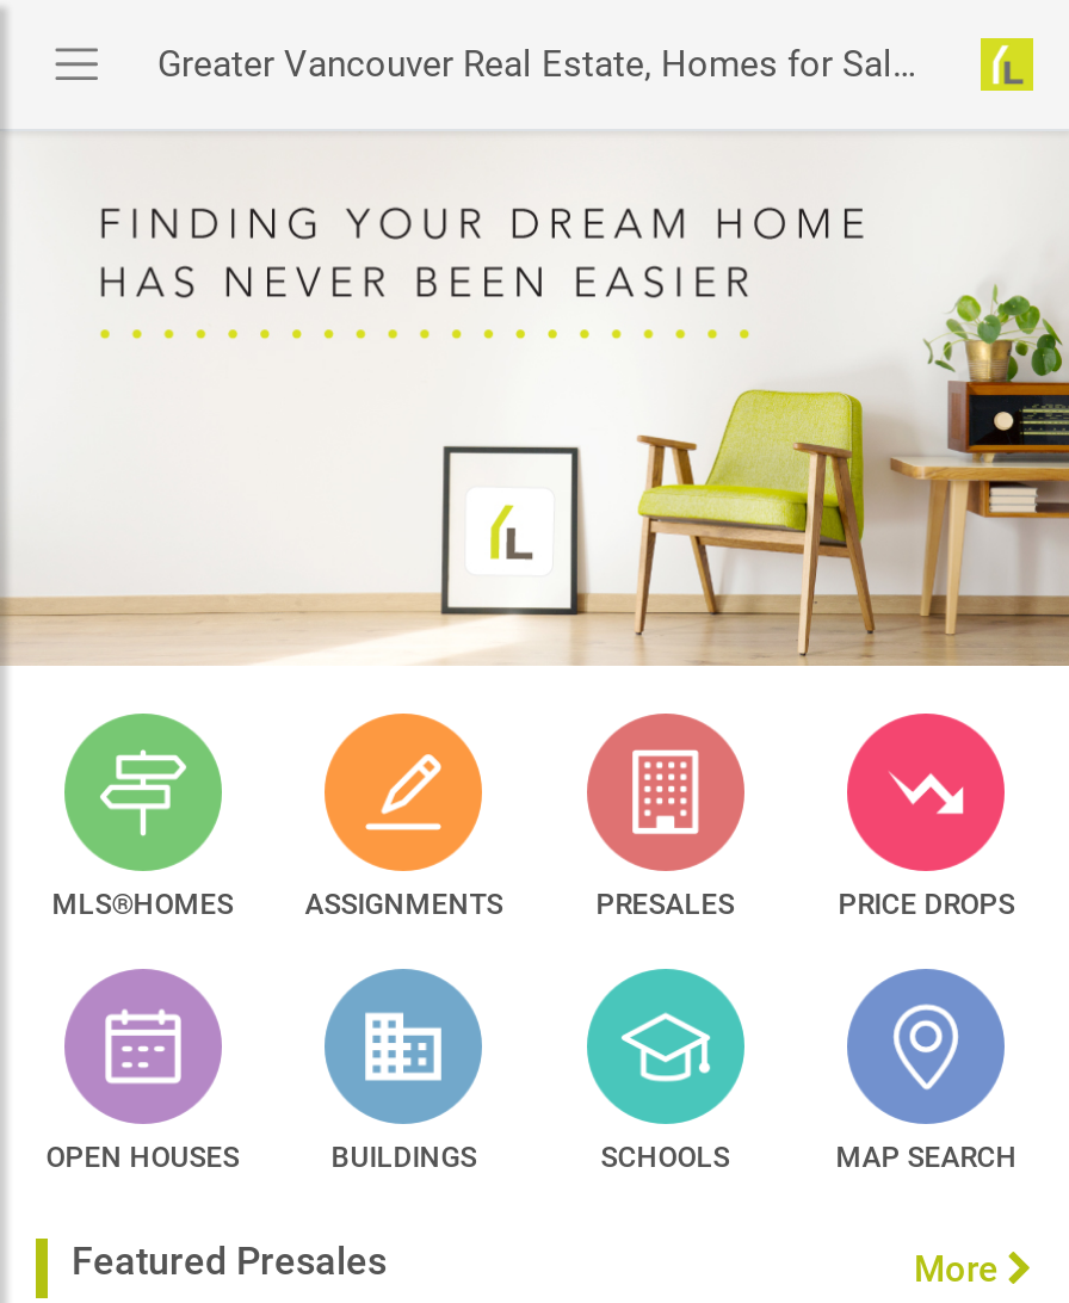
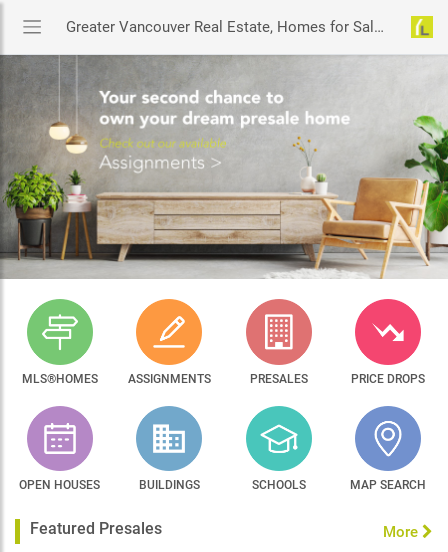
[7,131,1062,666] [image] -> [3,54,445,279] [image]

